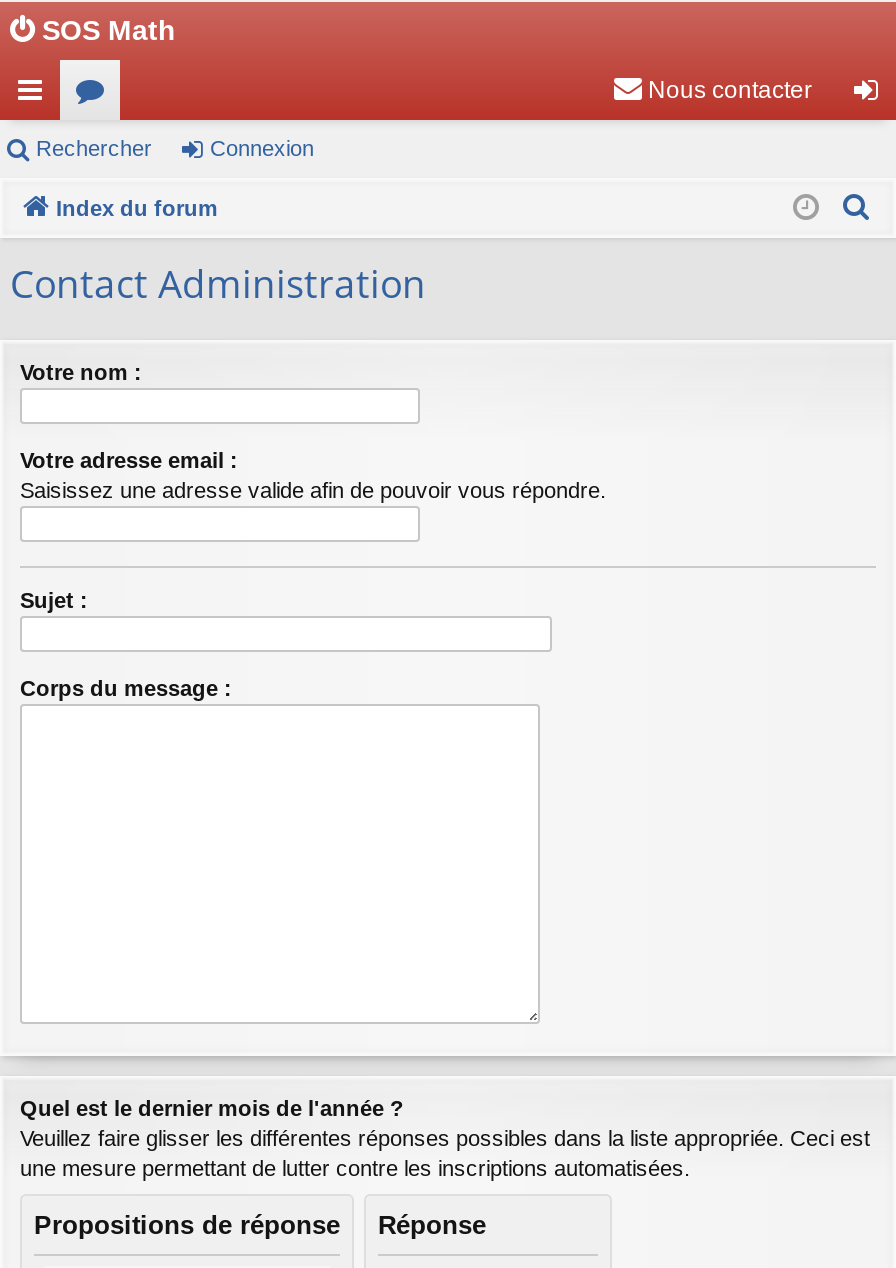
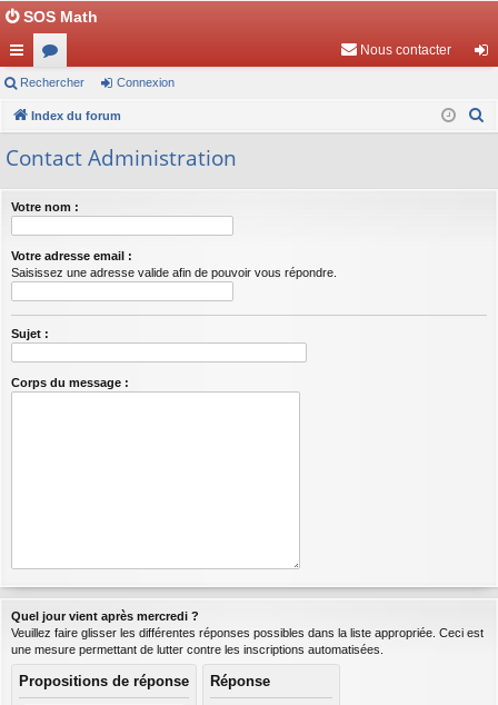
[20,1096,404,1120] Quel est le dernier mois de l'année ? -> [11,609,199,623] Quel jour vient après mercredi ?

